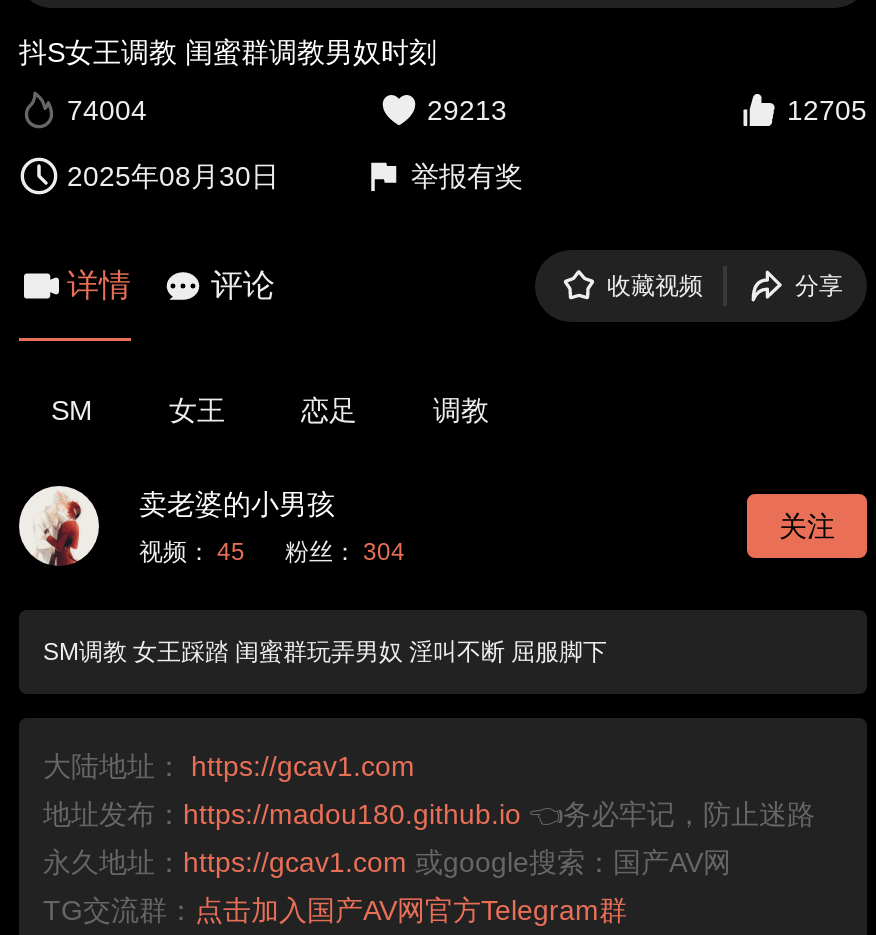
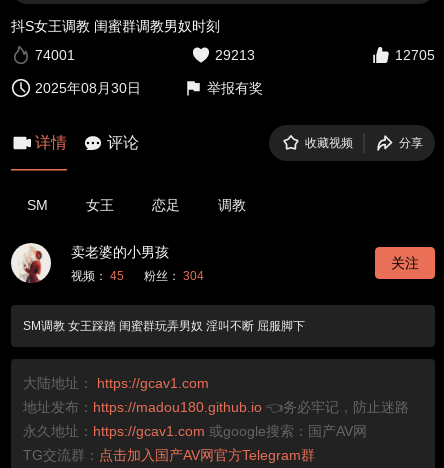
[67,93,147,125] 74004 -> [35,46,75,62] 74001

